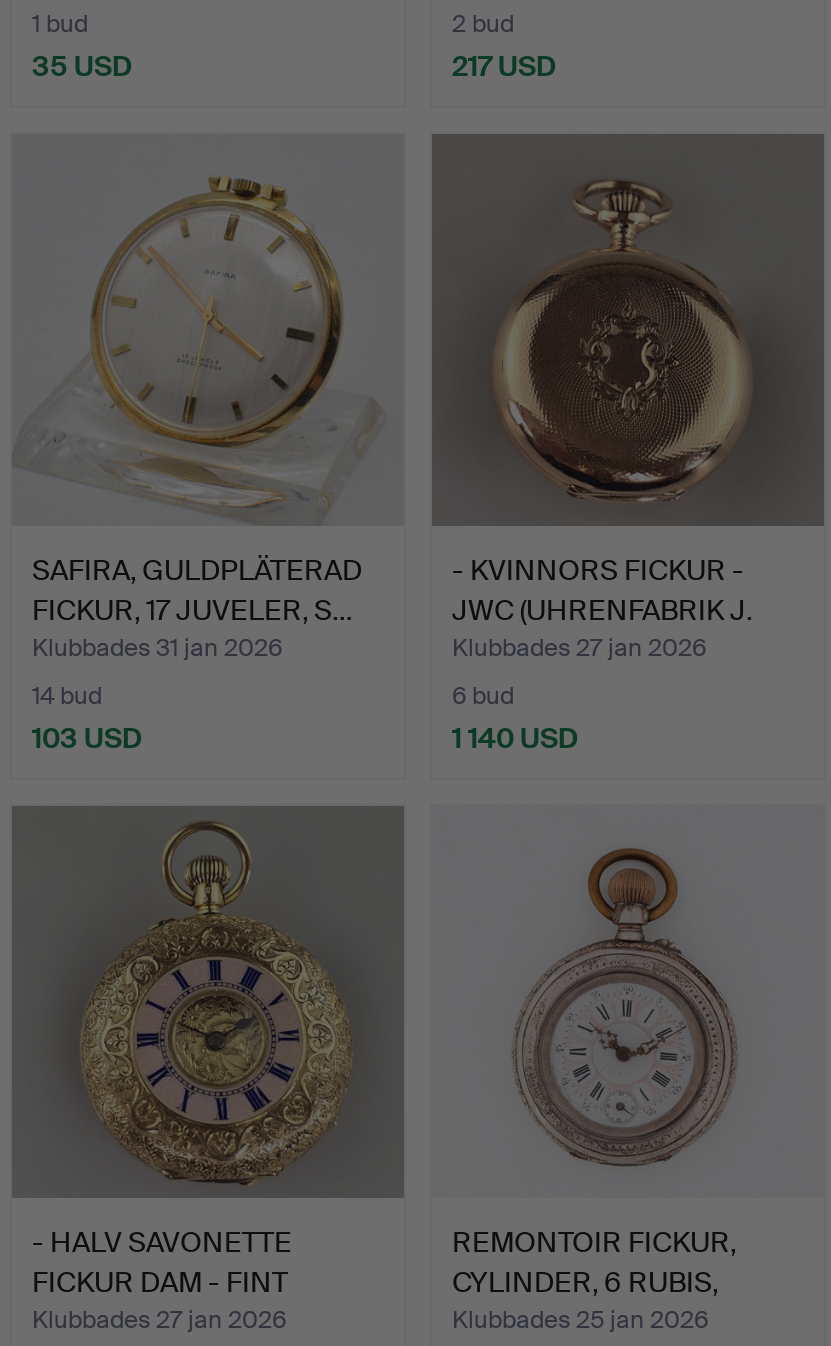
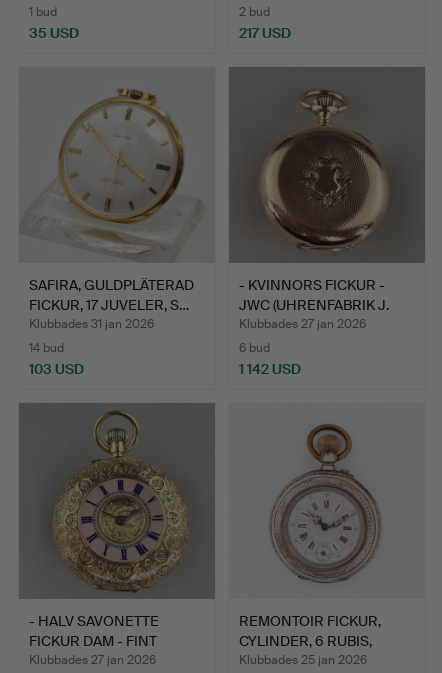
[452,720,578,756] 1 140 USD -> [239,360,301,378] 1 142 USD

